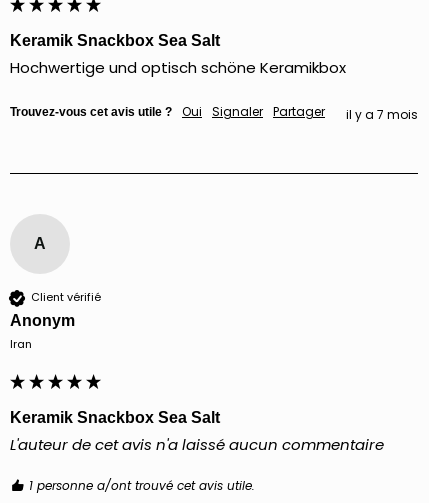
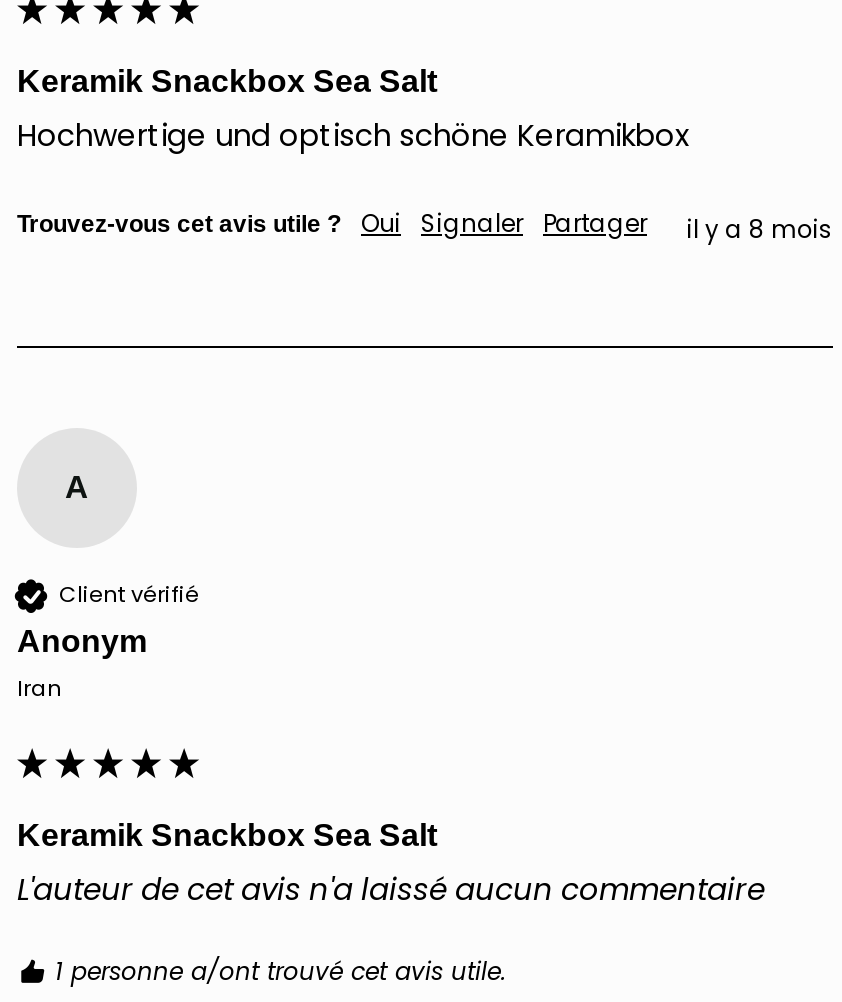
[10,103,418,123] Trouvez-vous cet avis utile ? Oui Signaler Partager il y a 7 mois -> [17,205,833,245] Trouvez-vous cet avis utile ? Oui Signaler Partager il y a 8 mois

